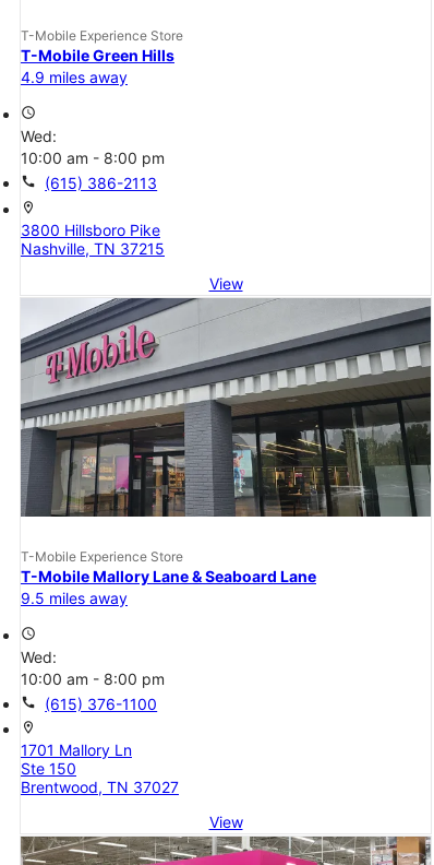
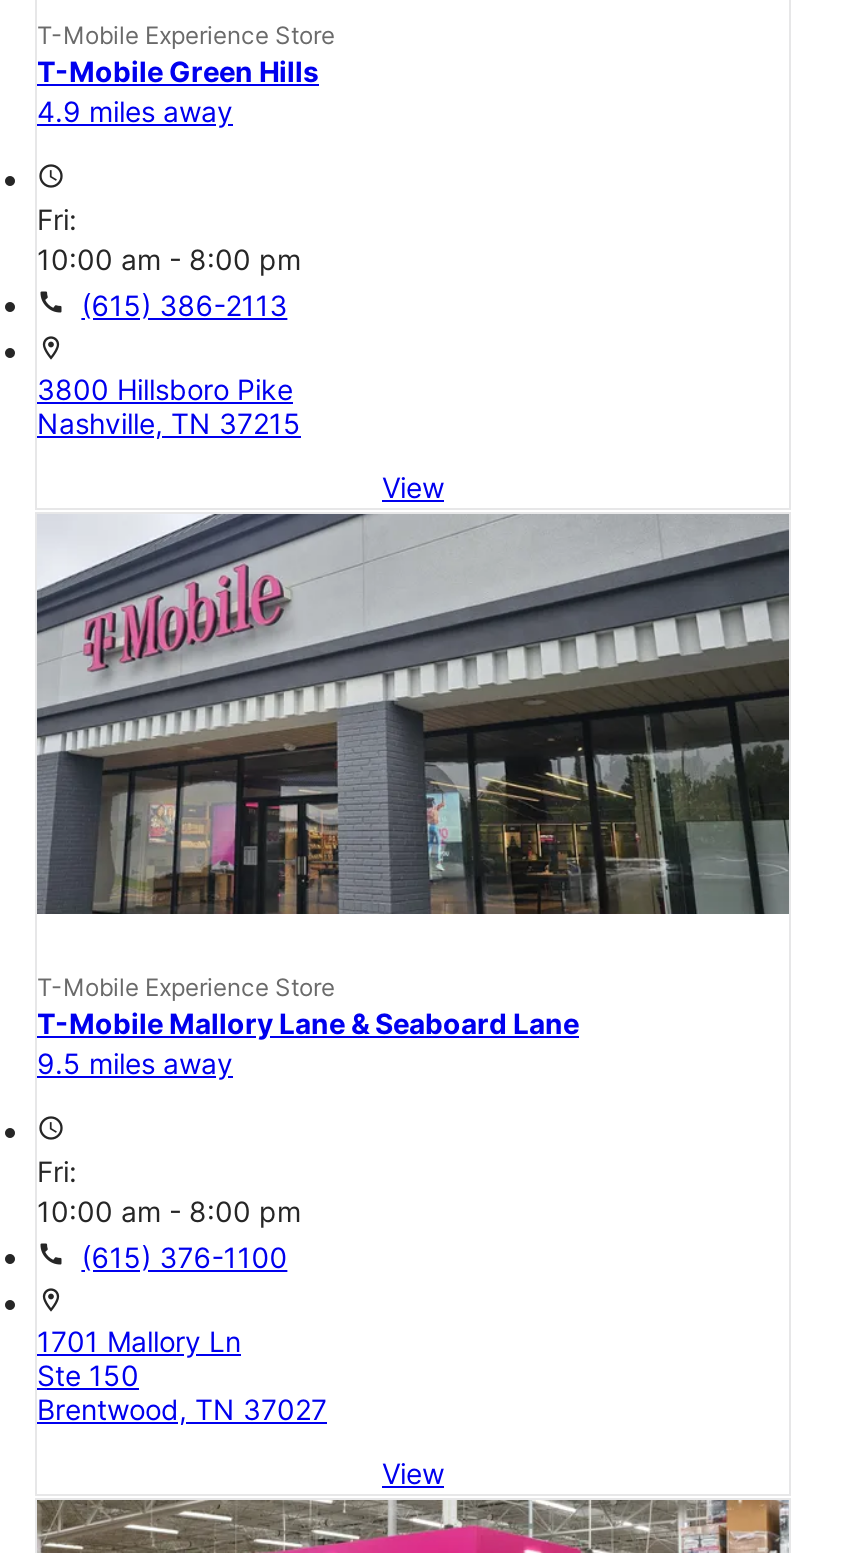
[21,127,61,145] Wed: -> [37,201,85,235] Fri:
[21,647,61,666] Wed: -> [37,1154,85,1188] Fri:

